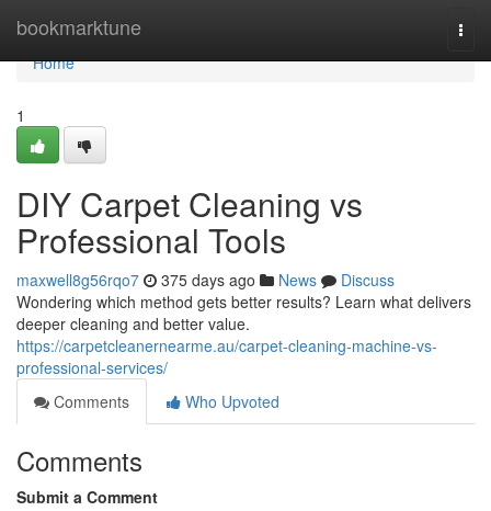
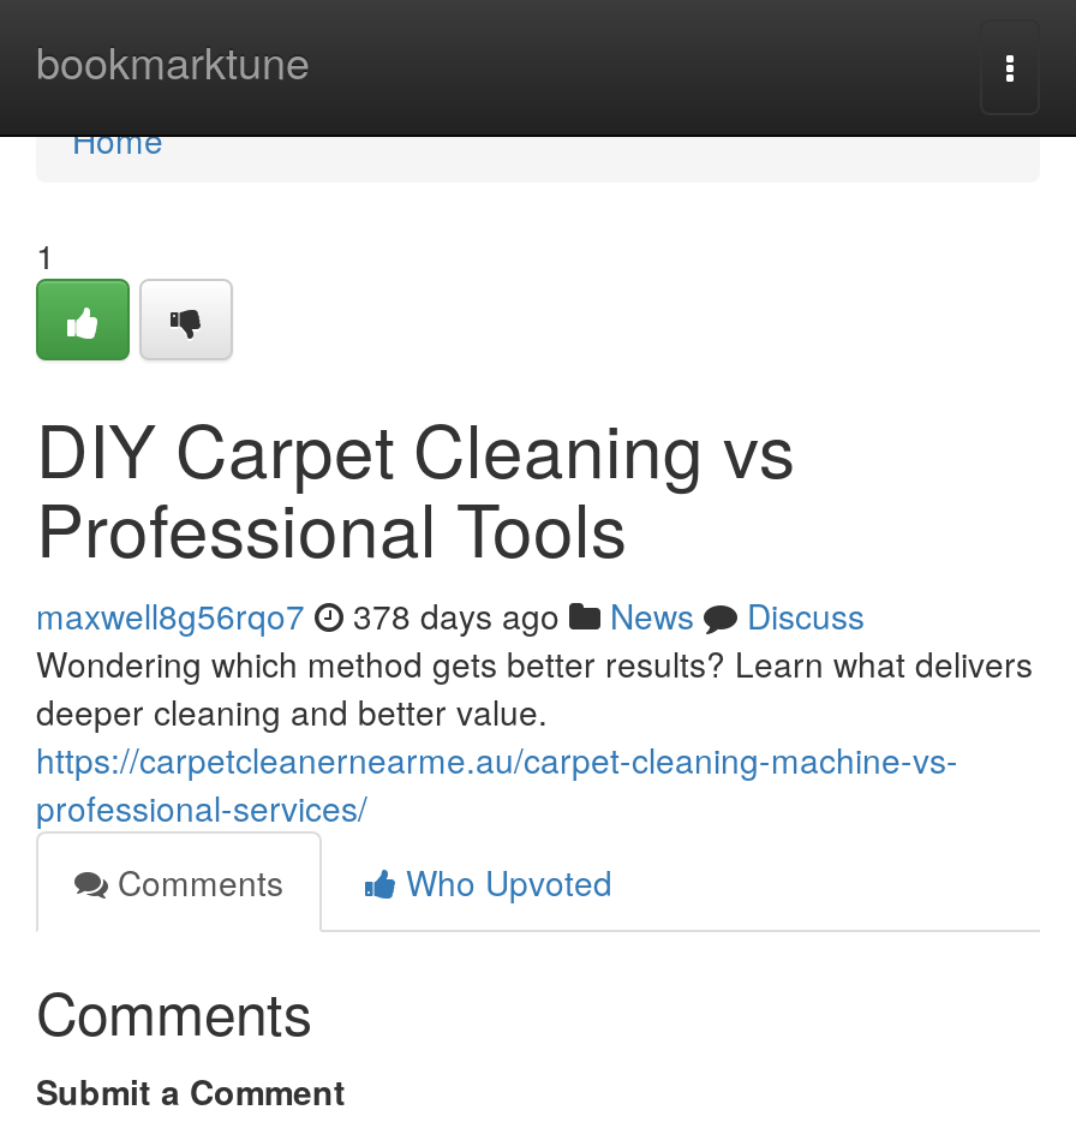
[16,269,395,291] maxwell8g56rqo7 375 days ago News Discuss -> [36,591,865,639] maxwell8g56rqo7 378 days ago News Discuss

